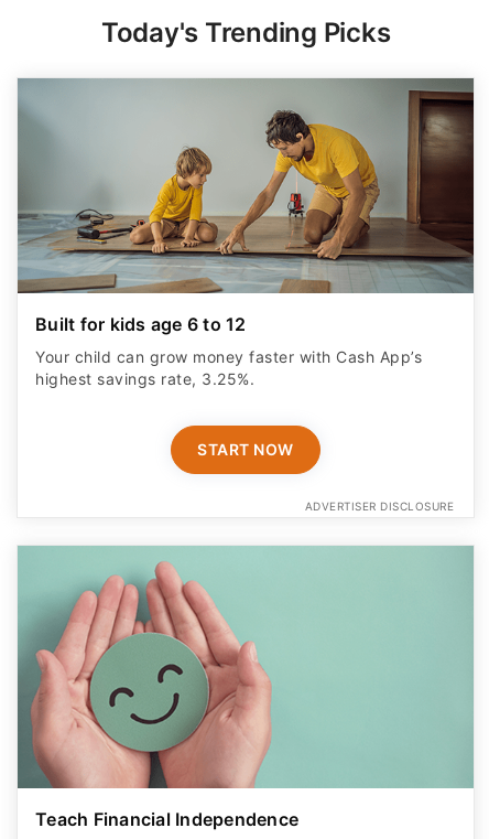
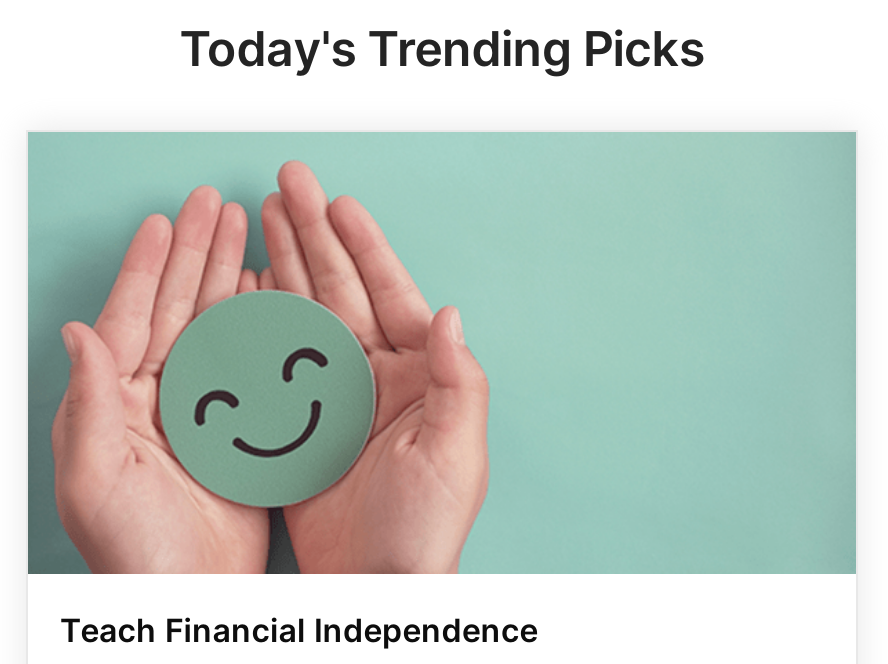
[18,78,475,388] [image] | Built for kids age 6 to 12 | Your child can grow money faster with Cash App’s | highest savings rate, 3.25%. -> none
[197,439,454,512] START NOW | ADVERTISER DISCLOSURE -> none

